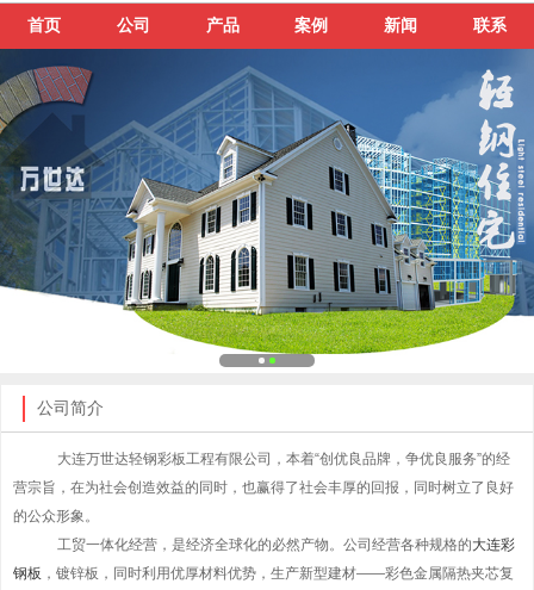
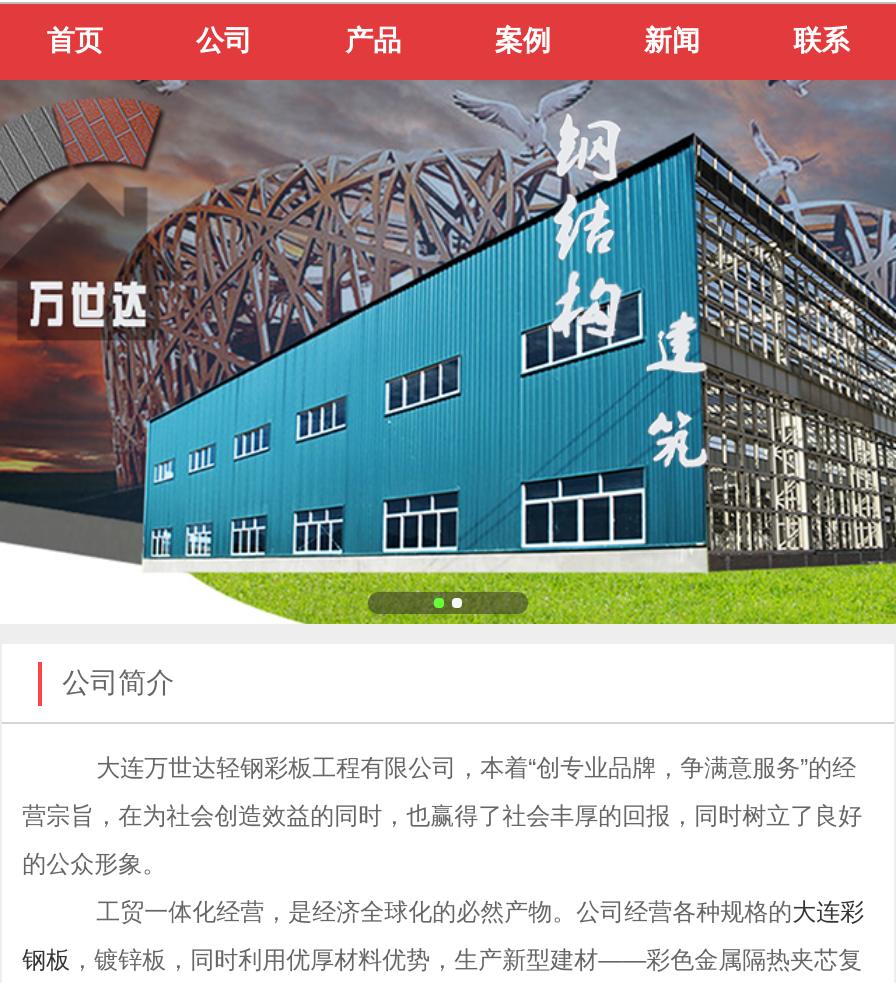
[4,48,530,373] [image] -> [6,78,890,626] [image]
[43,451,510,468] 大连万世达轻钢彩板工程有限公司，本着“创优良品牌，争优良服务”的经 -> [72,755,856,783] 大连万世达轻钢彩板工程有限公司，本着“创专业品牌，争满意服务”的经

